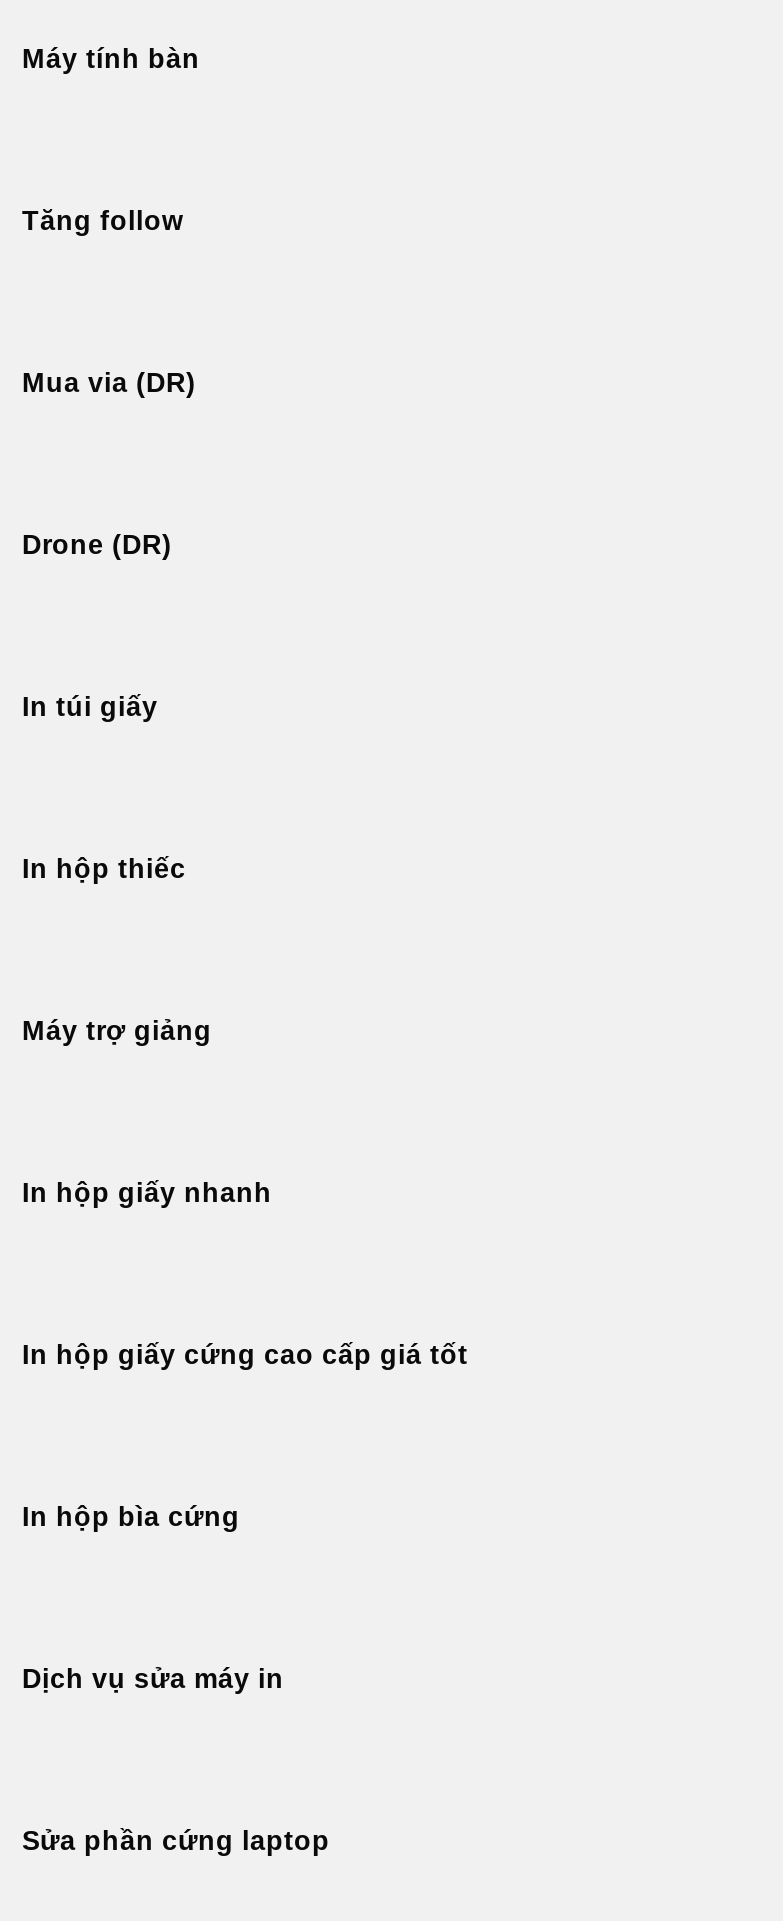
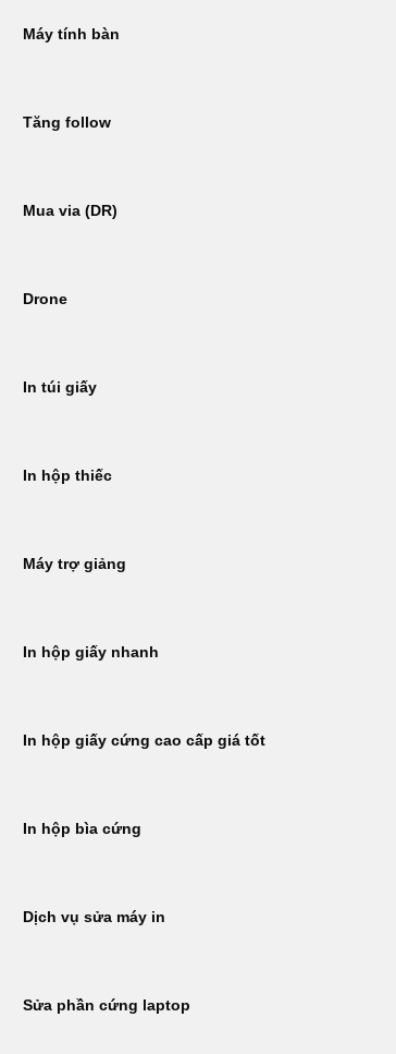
[22,530,172,560] Drone (DR) -> [23,291,67,308] Drone

